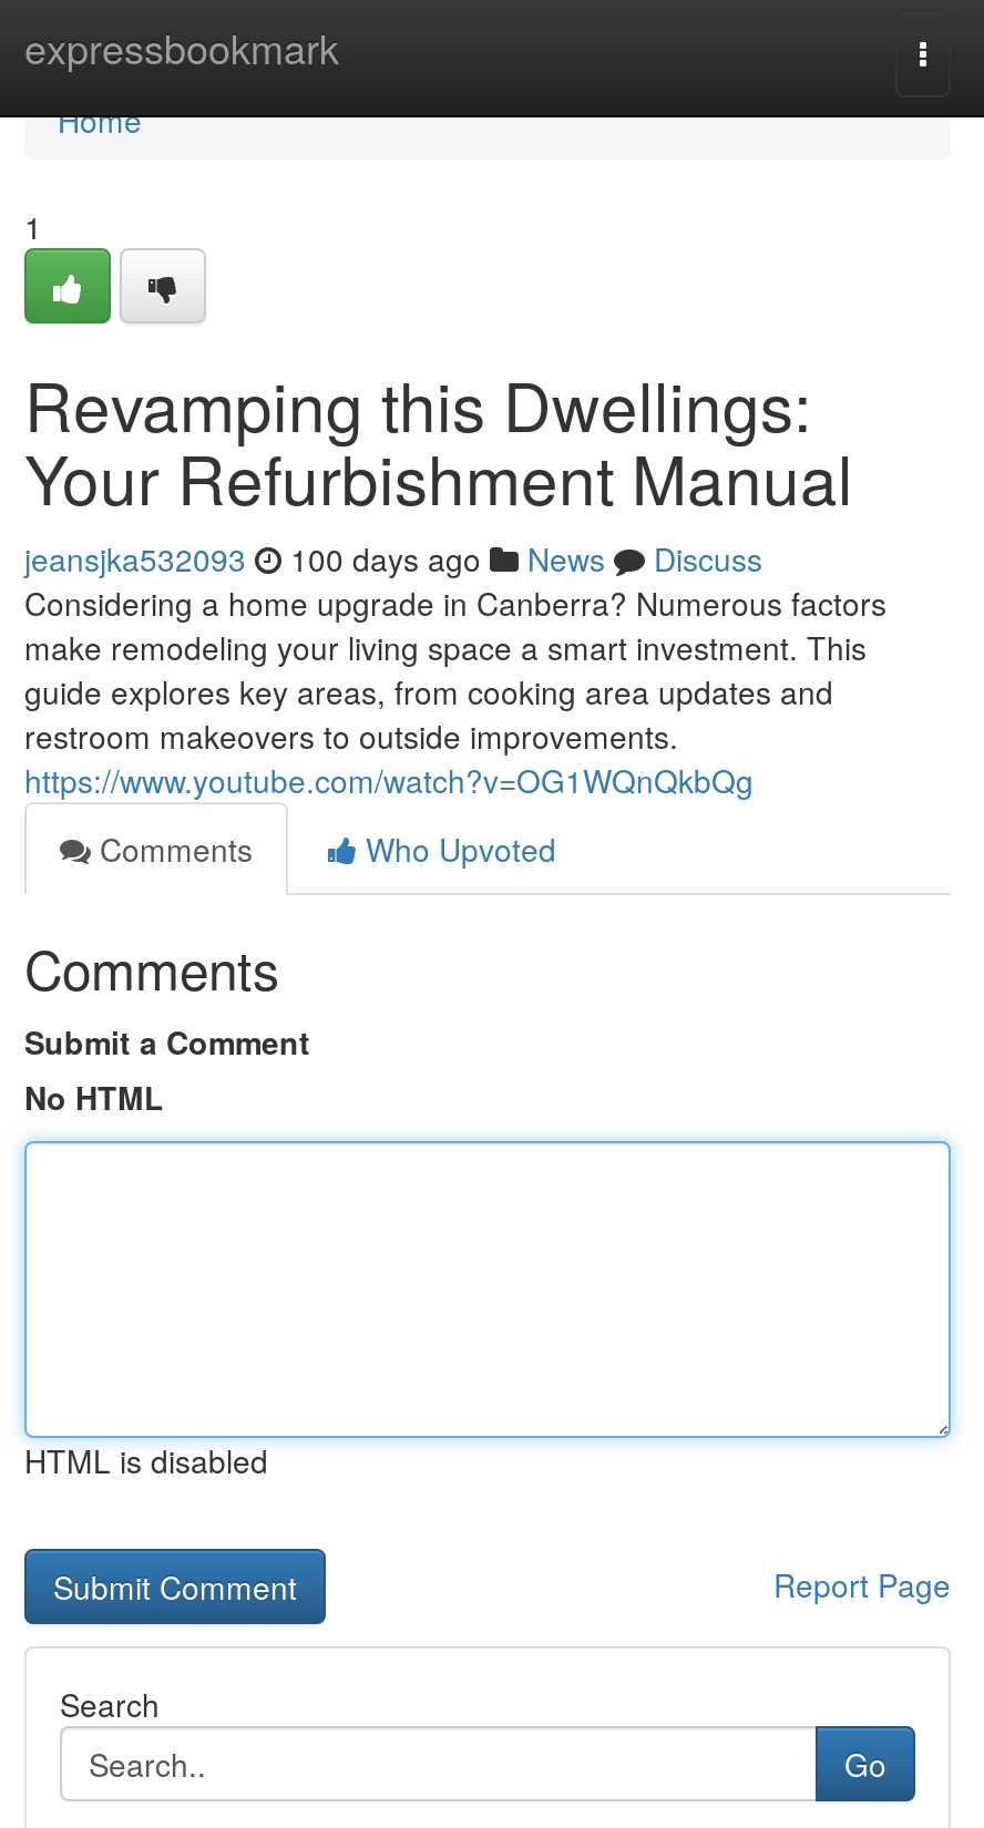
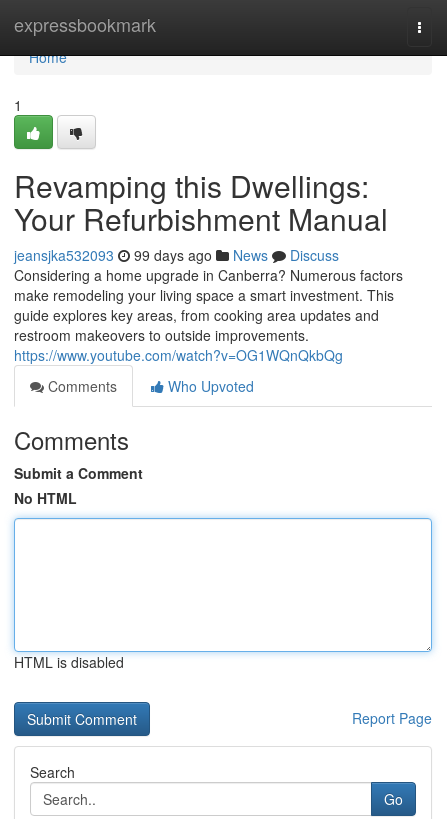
[24,536,762,581] jeansjka532093 100 days ago News Discuss -> [14,245,339,265] jeansjka532093 99 days ago News Discuss

